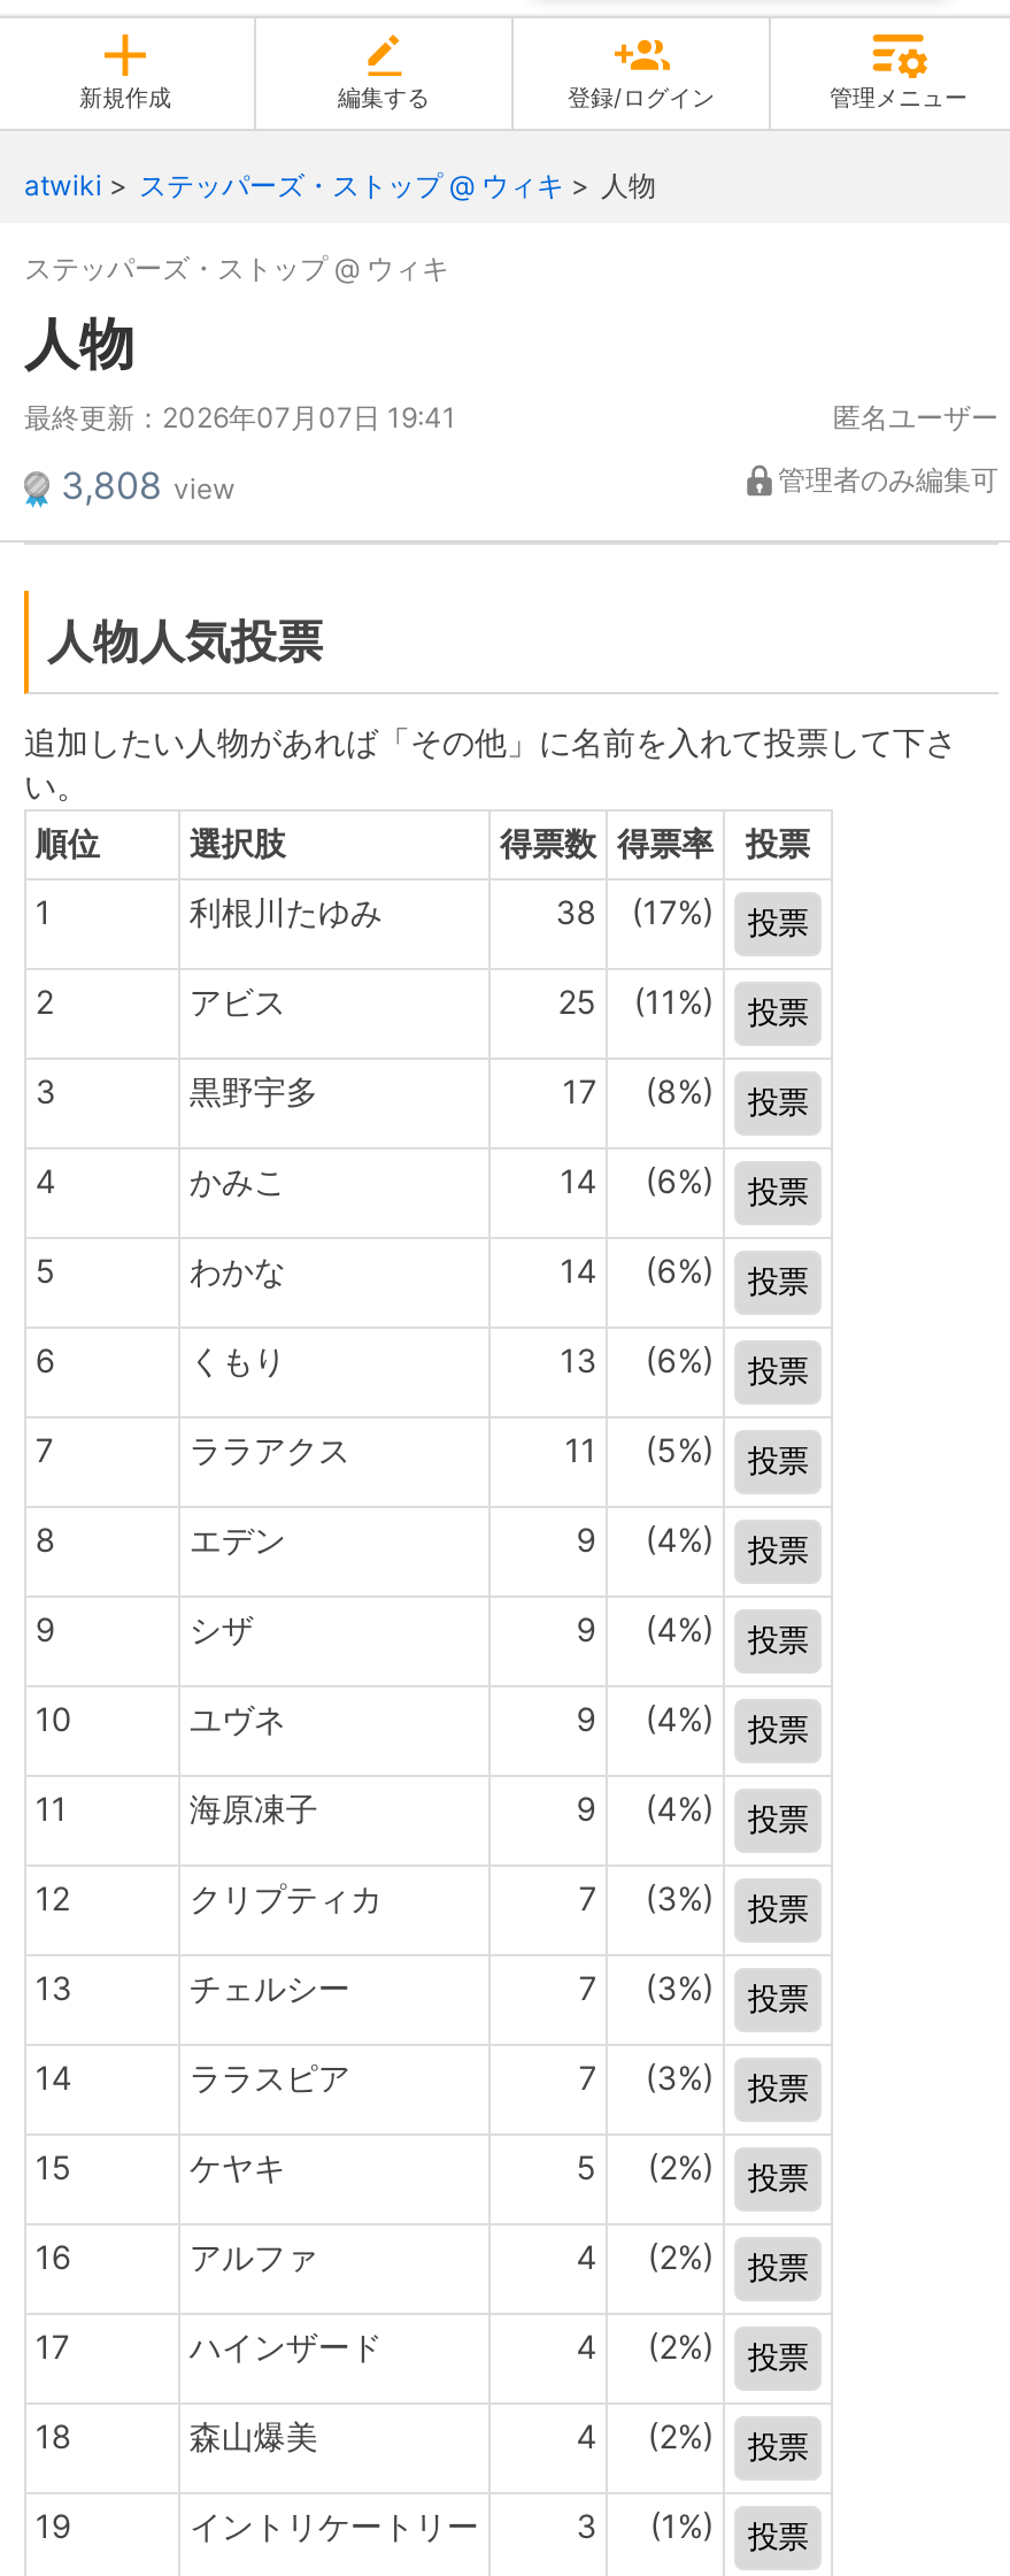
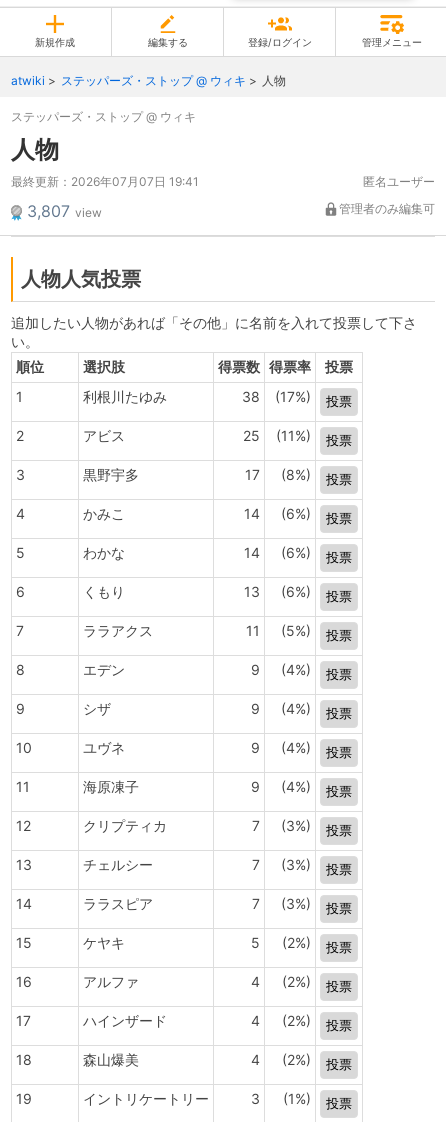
[61,462,236,508] 3,808 view -> [27,201,102,221] 3,807 view

